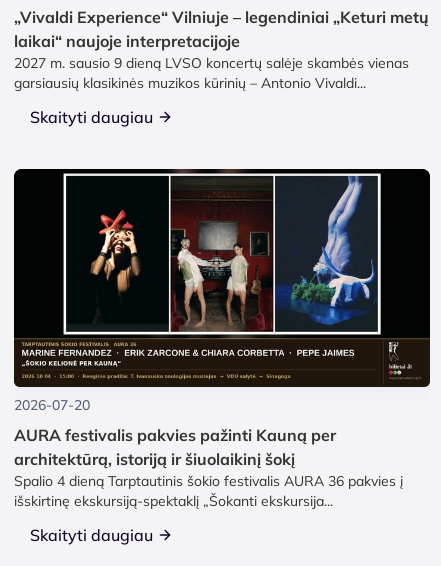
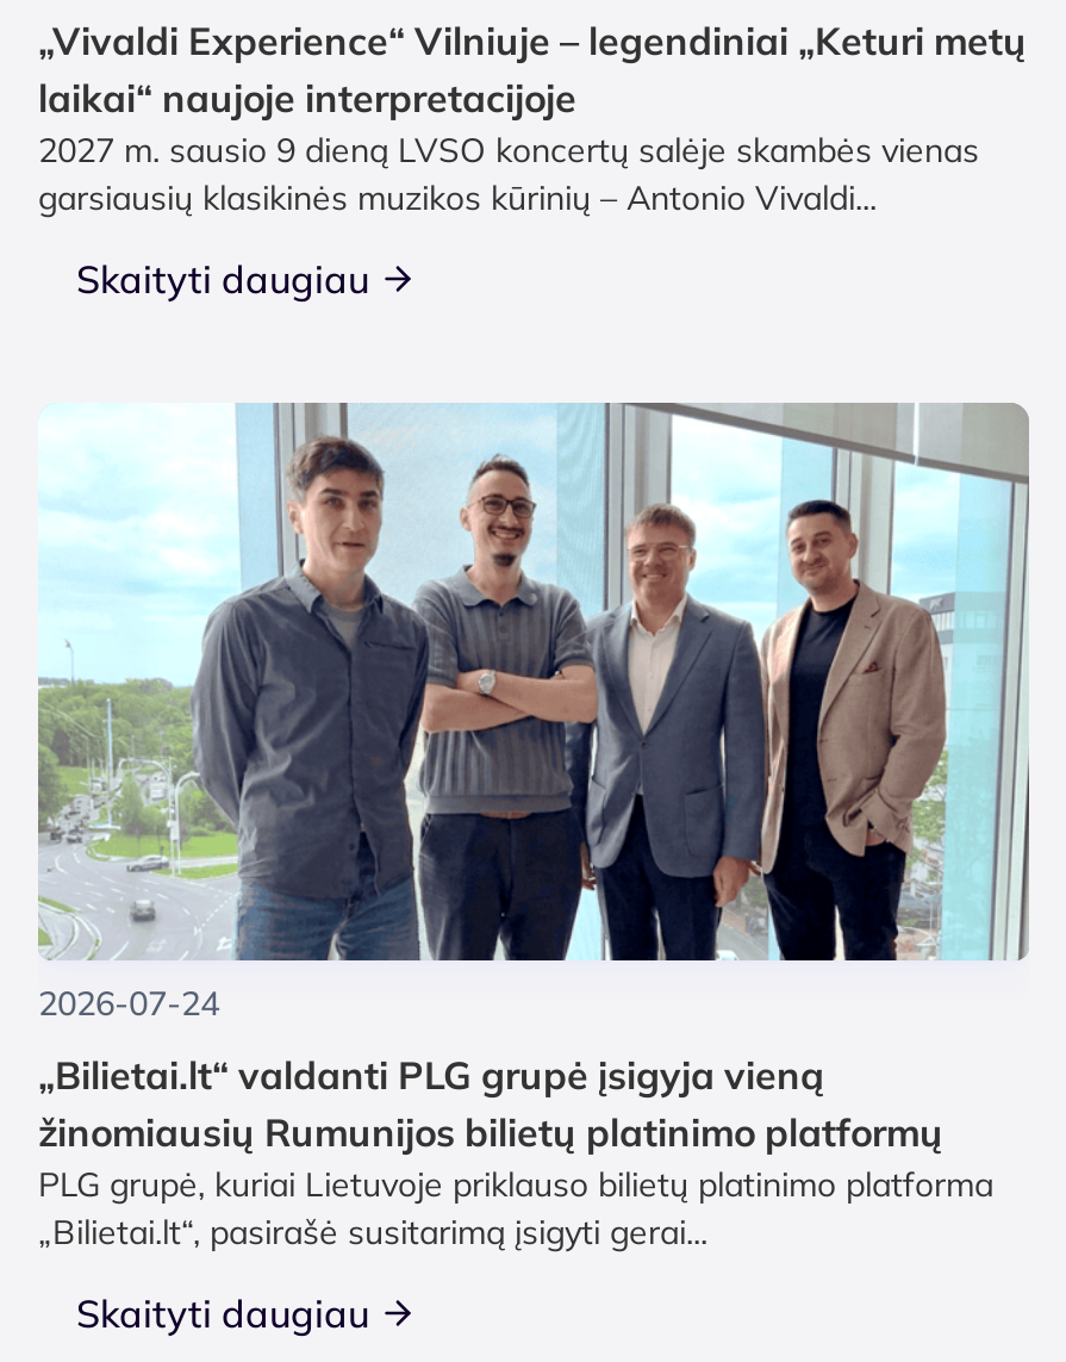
[13,168,431,414] [image] | 2026-07-20 -> [38,403,1029,1025] [image] | 2026-07-24
[14,425,403,510] AURA festivalis pakvies pažinti Kauną per | architektūrą, istoriją ir šiuolaikinį šokį | Spalio 4 dieną Tarptautinis šokio festivalis AURA 36 pakvies į | išskirtinę ekskursiją-spektaklį „Šokanti ekskursija... -> [38,1051,993,1254] „Bilietai.lt“ valdanti PLG grupė įsigyja vieną | žinomiausių Rumunijos bilietų platinimo platformų | PLG grupė, kuriai Lietuvoje priklauso bilietų platinimo platforma | „Bilietai.lt“, pasirašė susitarimą įsigyti gerai...

